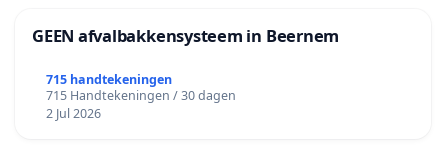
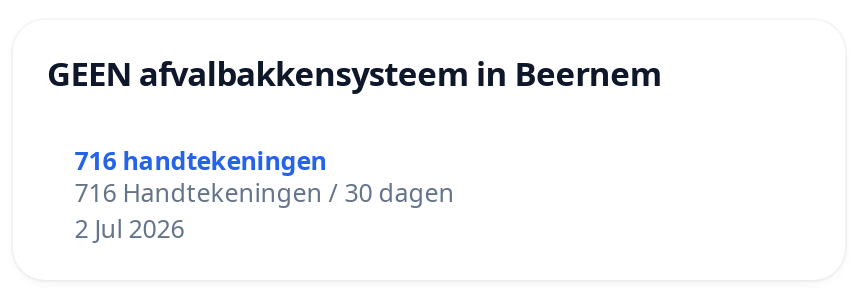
[46,71,172,88] 715 handtekeningen -> [75,144,327,178] 716 handtekeningen
[46,87,236,104] 715 Handtekeningen / 30 dagen -> [75,176,455,210] 716 Handtekeningen / 30 dagen

